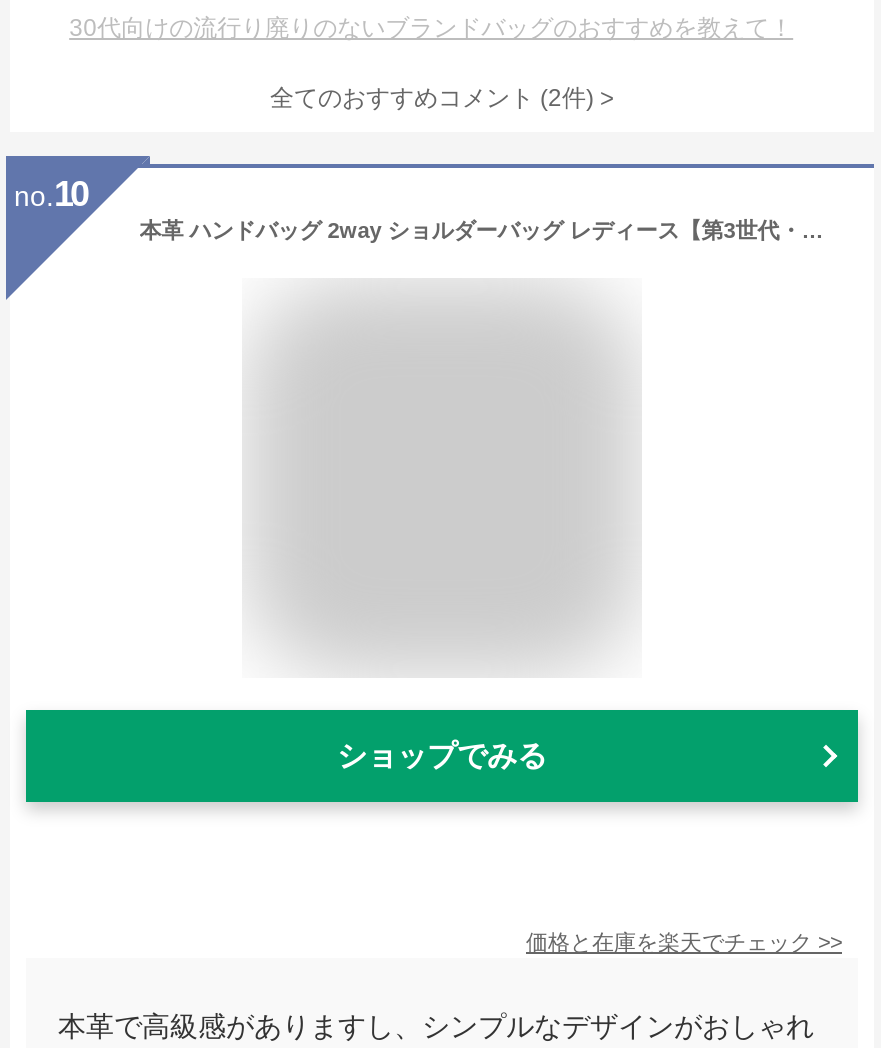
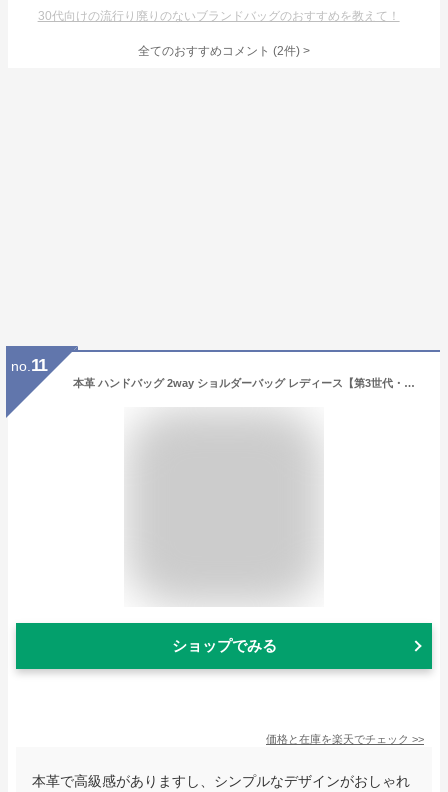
[14,174,86,214] no.10 -> [10,355,45,375] no.11

